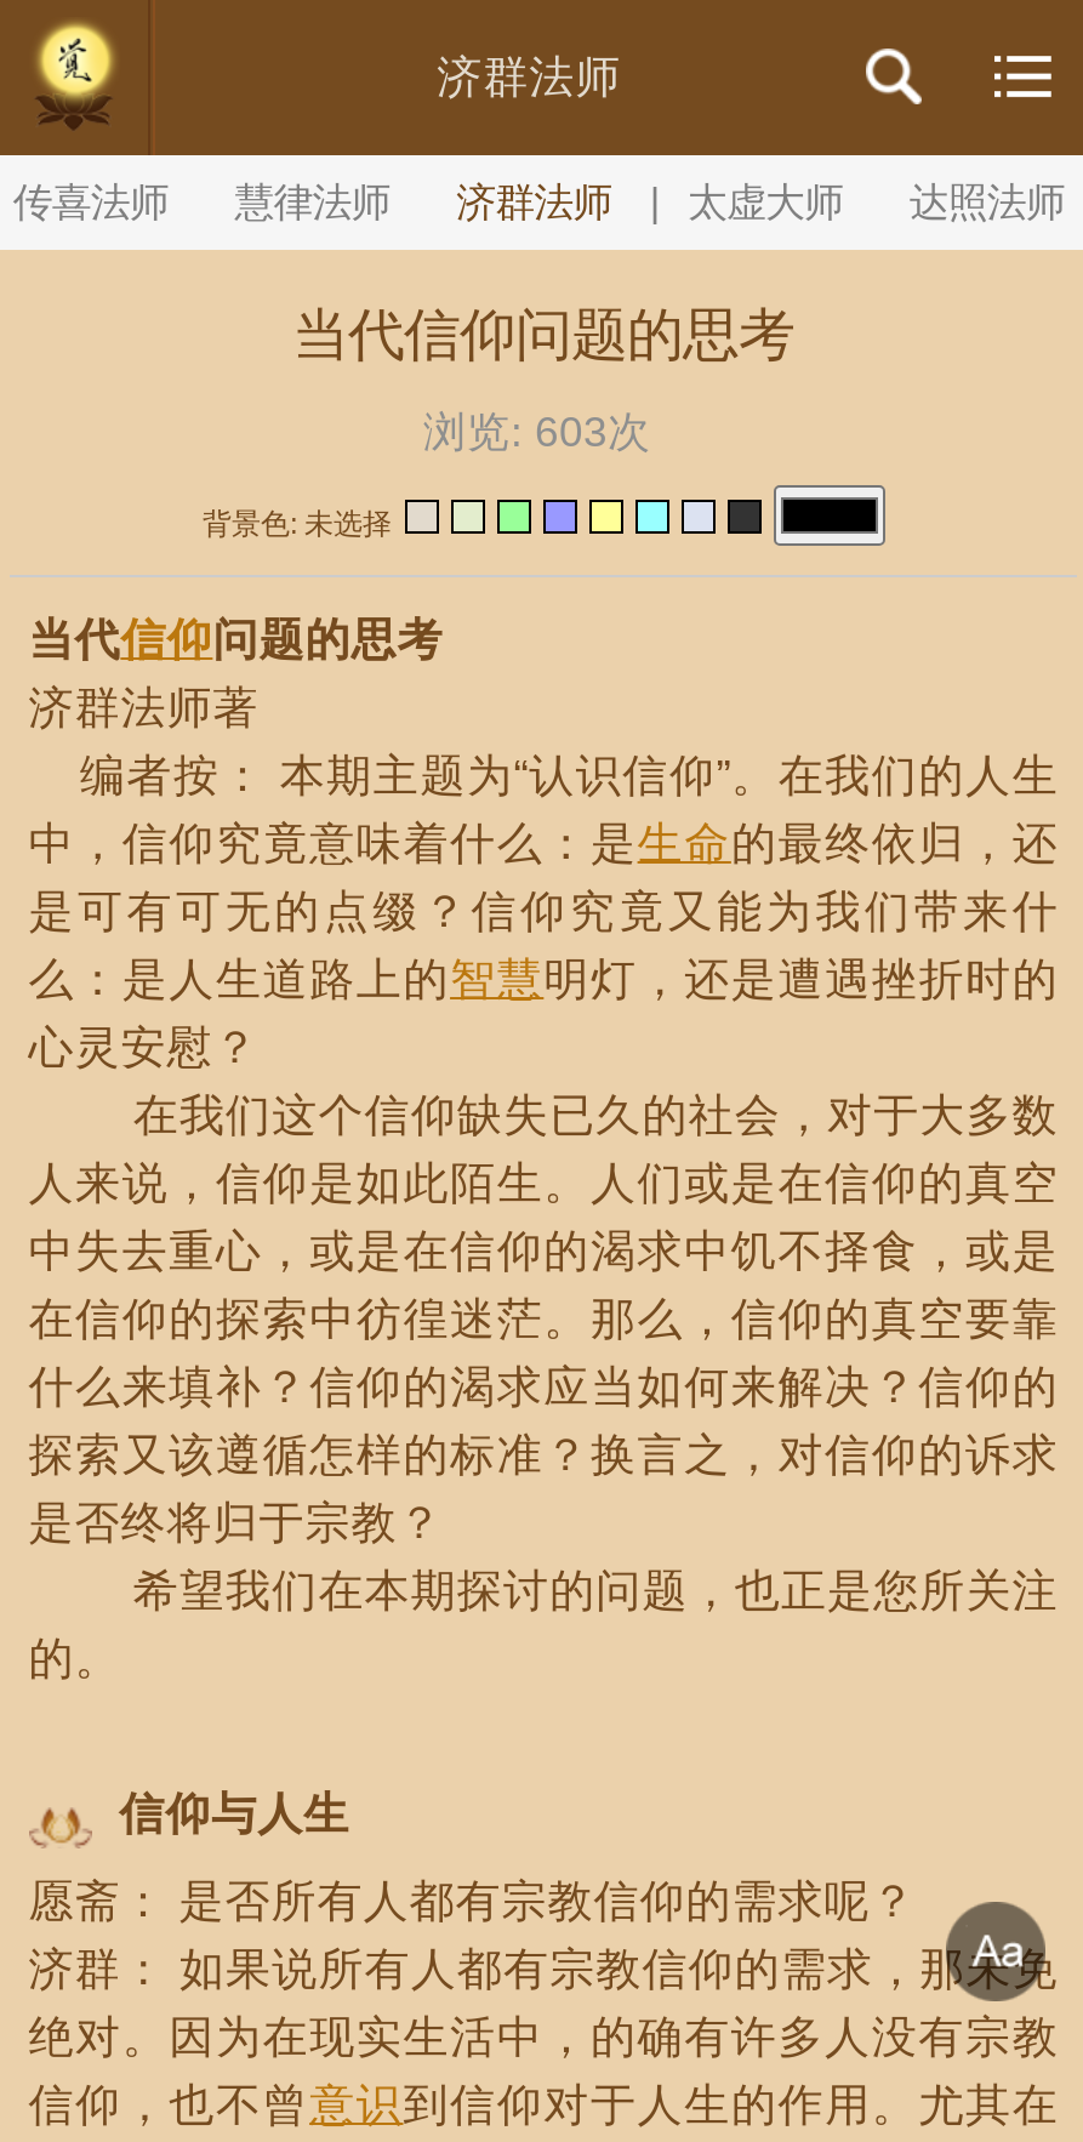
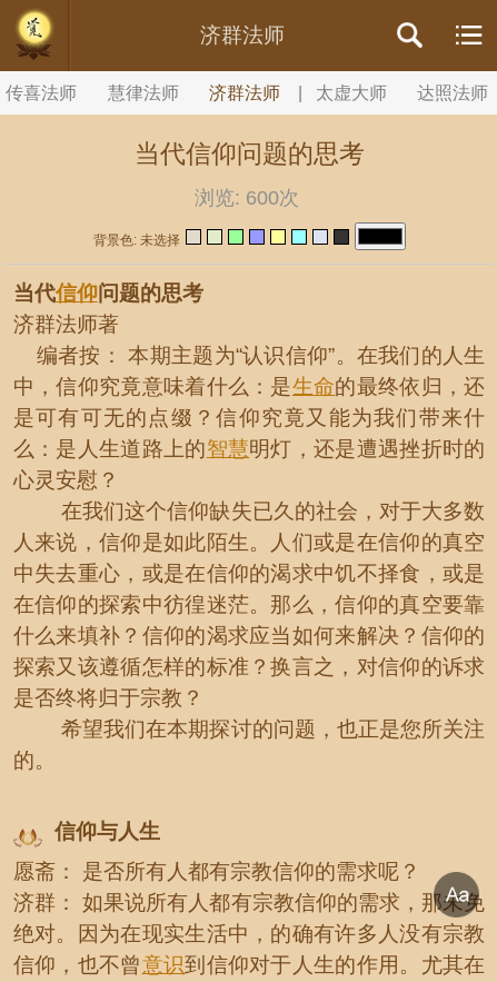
[423,408,663,456] 浏览: 603次 -> [194,187,304,209] 浏览: 600次

